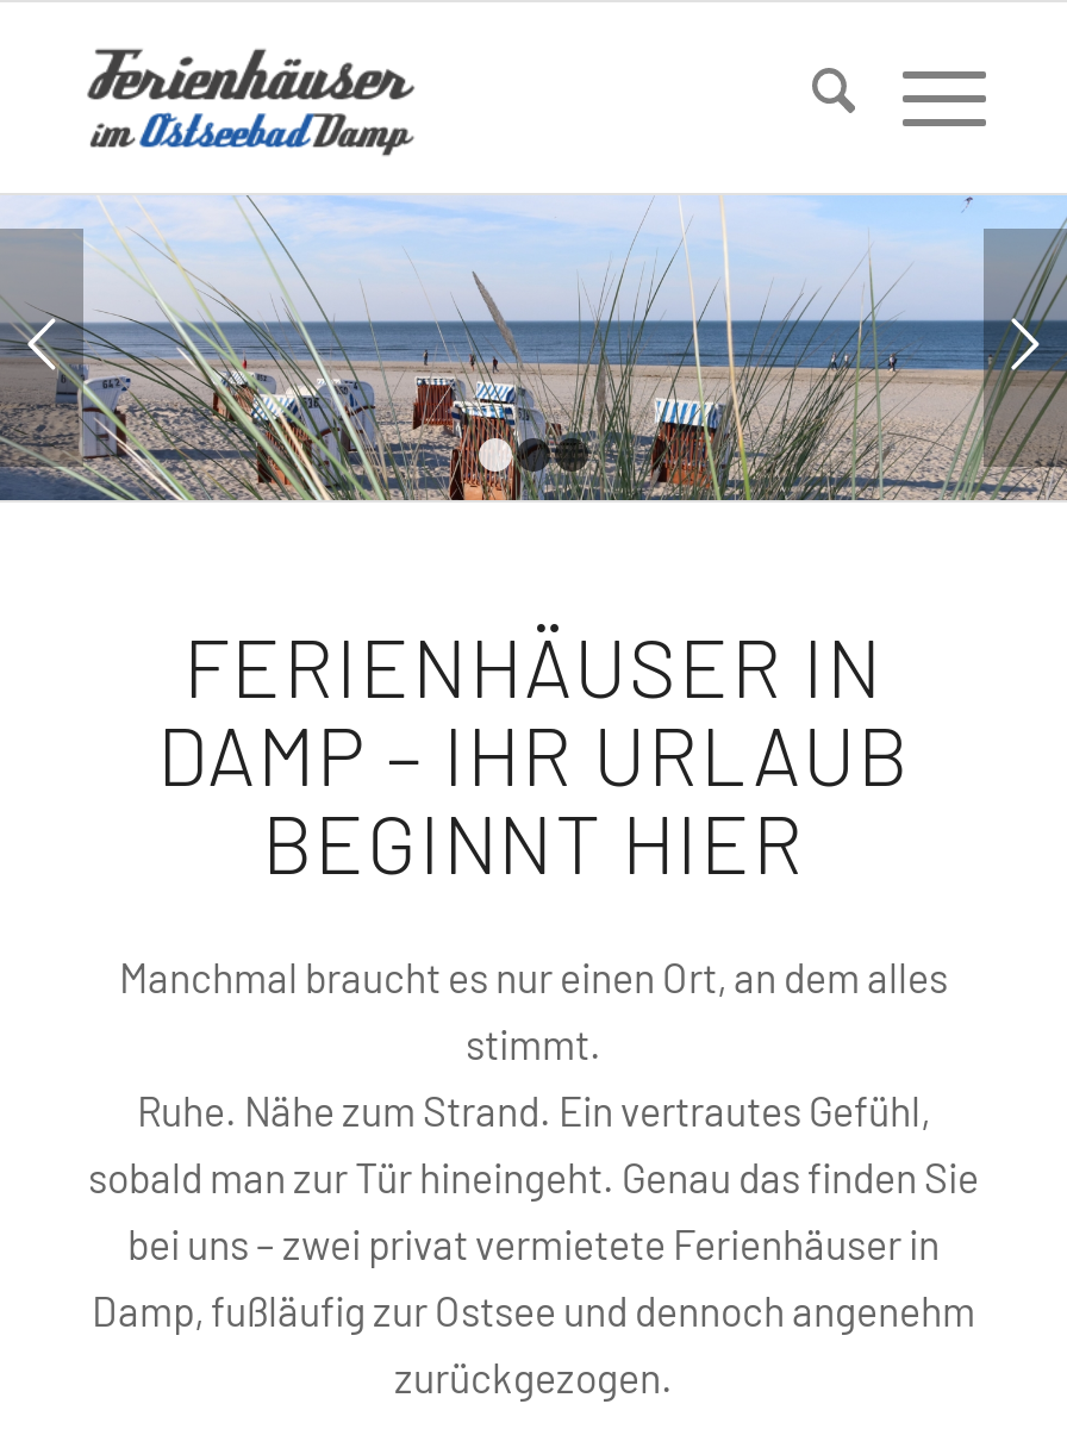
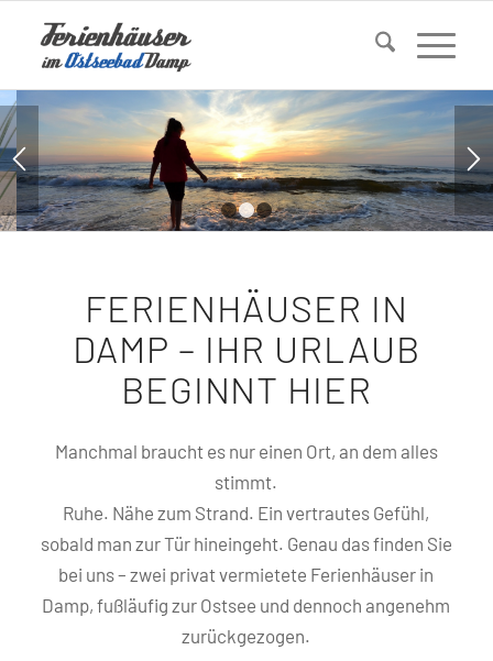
[7,195,1060,503] [image] -> [3,90,490,232] [image]

